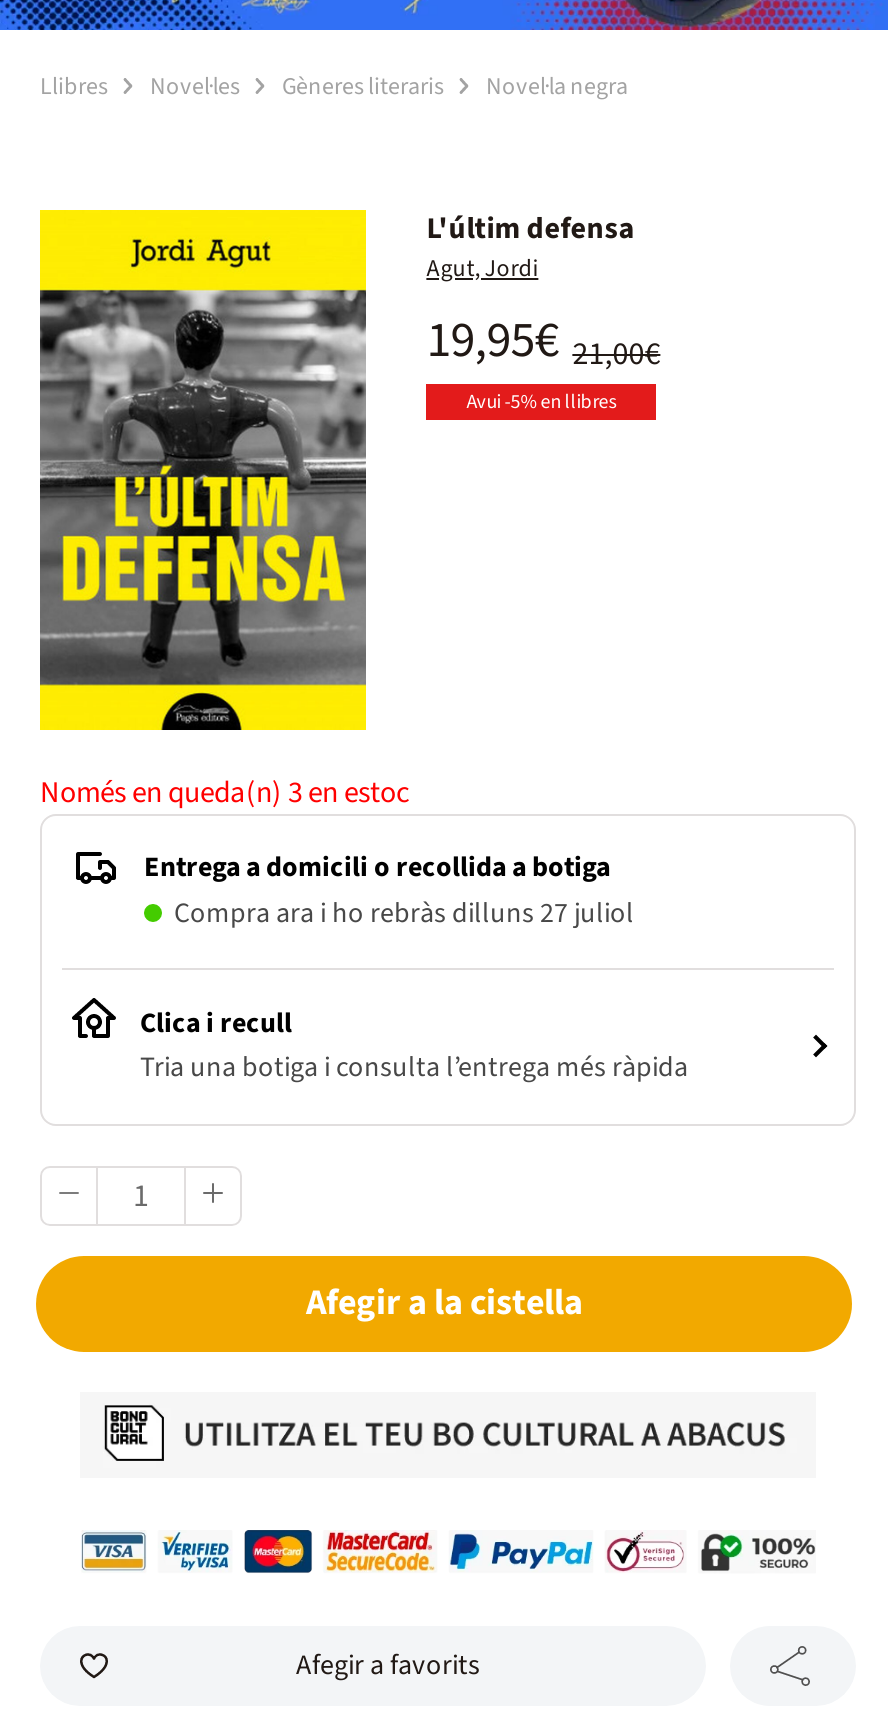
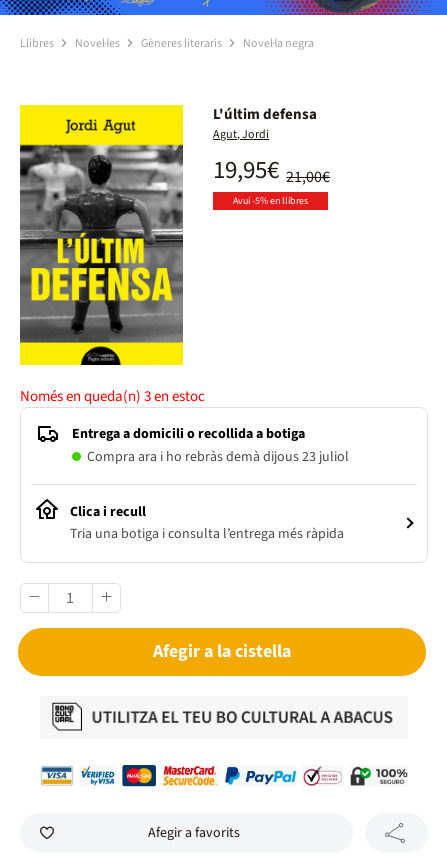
[174,894,634,934] Compra ara i ho rebràs dilluns 27 juliol -> [87,447,349,467] Compra ara i ho rebràs demà dijous 23 juliol

